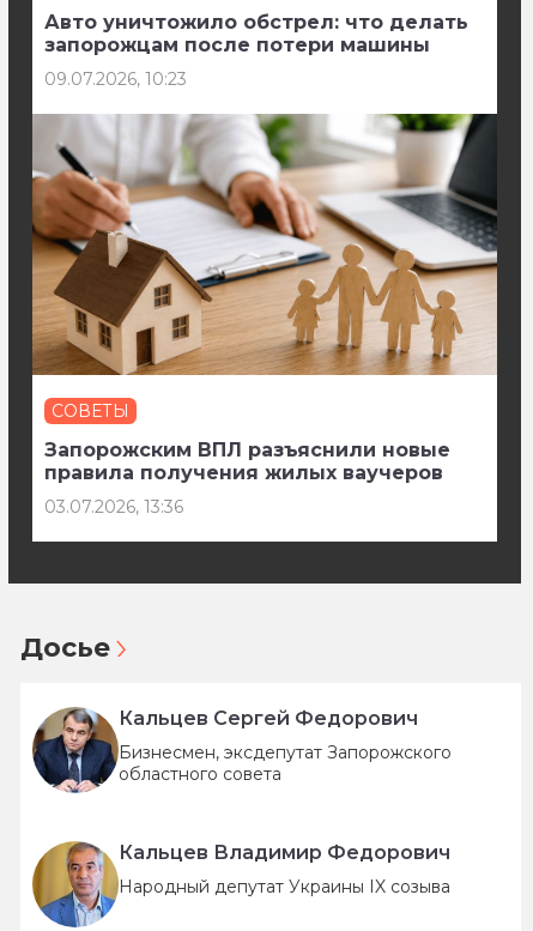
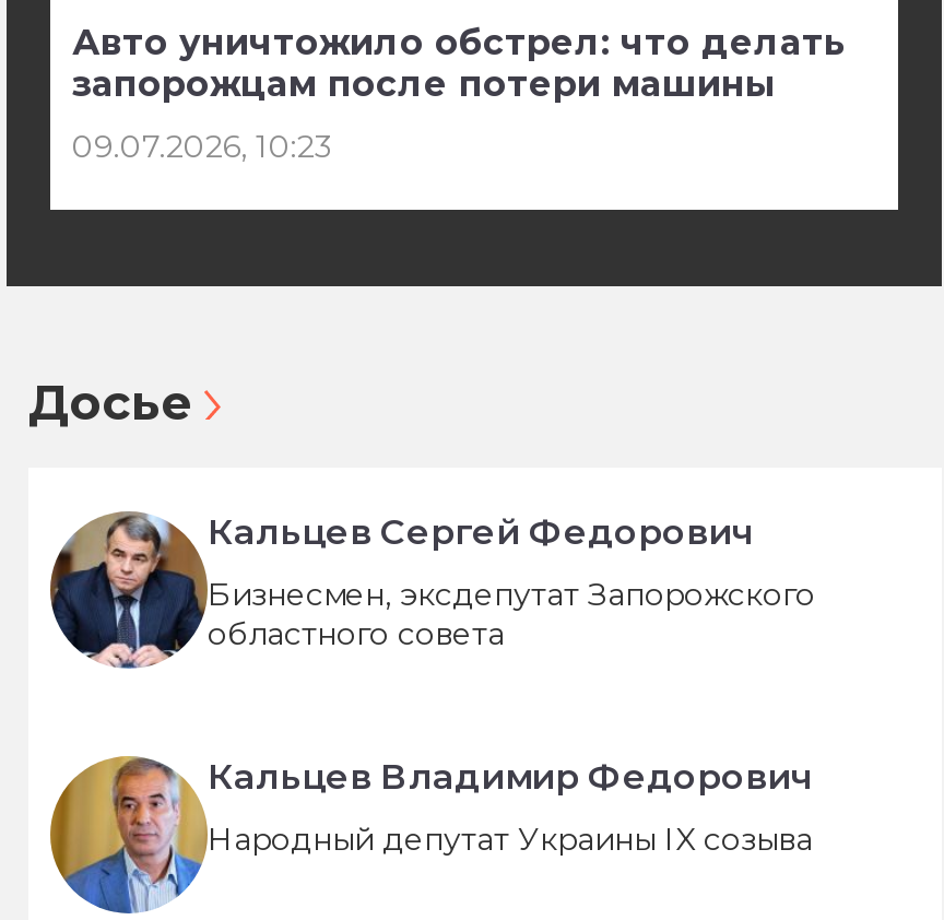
[31,113,498,518] [image] | СОВЕТЫ | Запорожским ВПЛ разъяснили новые | правила получения жилых ваучеров | 03.07.2026, 13:36 -> none

